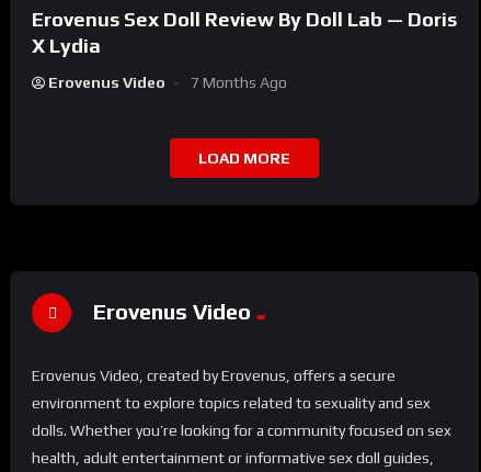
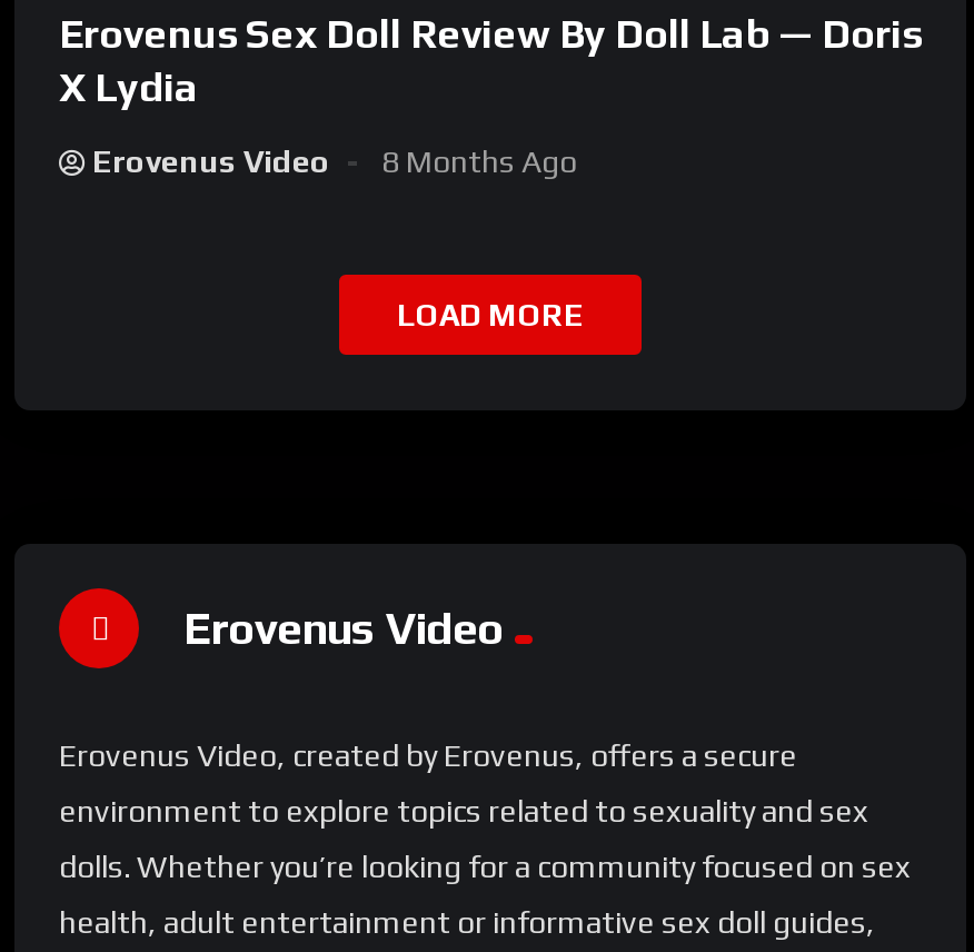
[48,74,287,91] Erovenus Video 7 Months Ago -> [92,145,577,180] Erovenus Video 8 Months Ago

